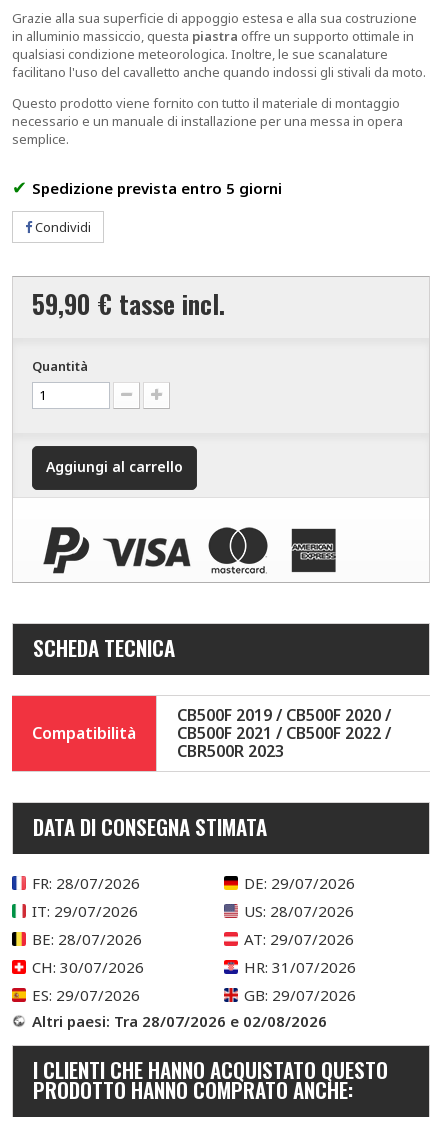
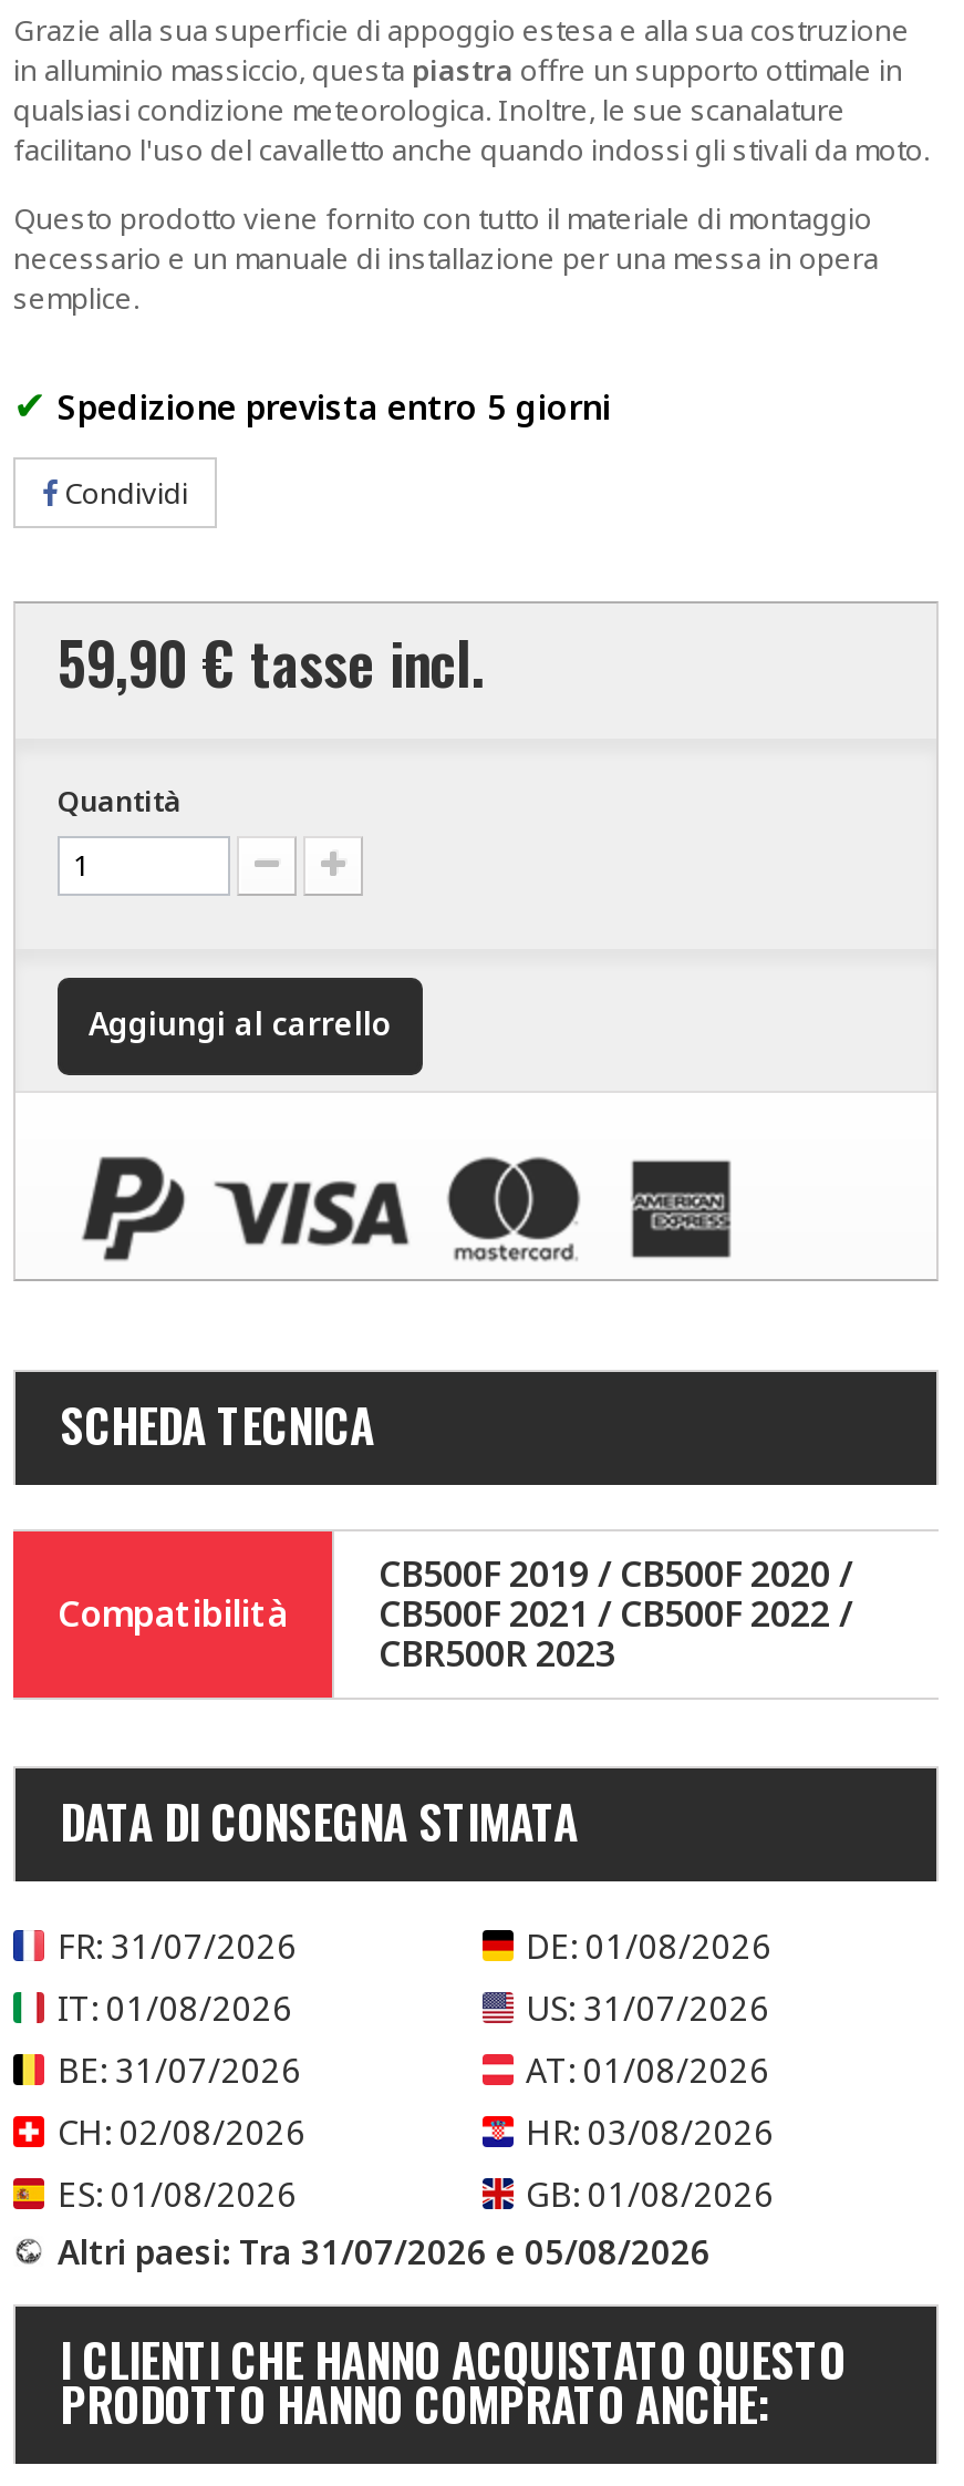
[32,872,140,892] FR: 28/07/2026 -> [58,1922,297,1967] FR: 31/07/2026
[243,872,354,892] DE: 29/07/2026 -> [526,1922,771,1967] DE: 01/08/2026
[32,900,138,920] IT: 29/07/2026 -> [58,1984,292,2029] IT: 01/08/2026
[243,900,353,920] US: 28/07/2026 -> [526,1984,769,2029] US: 31/07/2026
[32,928,142,948] BE: 28/07/2026 -> [58,2046,301,2091] BE: 31/07/2026
[243,928,353,948] AT: 29/07/2026 -> [526,2046,769,2091] AT: 01/08/2026
[32,956,144,976] CH: 30/07/2026 -> [58,2108,305,2153] CH: 02/08/2026
[243,956,355,976] HR: 31/07/2026 -> [526,2108,774,2153] HR: 03/08/2026
[32,984,140,1004] ES: 29/07/2026 -> [58,2170,297,2215] ES: 01/08/2026
[243,984,355,1004] GB: 29/07/2026 -> [526,2170,774,2215] GB: 01/08/2026
[32,1010,327,1030] Altri paesi: Tra 28/07/2026 e 02/08/2026 -> [58,2228,711,2272] Altri paesi: Tra 31/07/2026 e 05/08/2026

